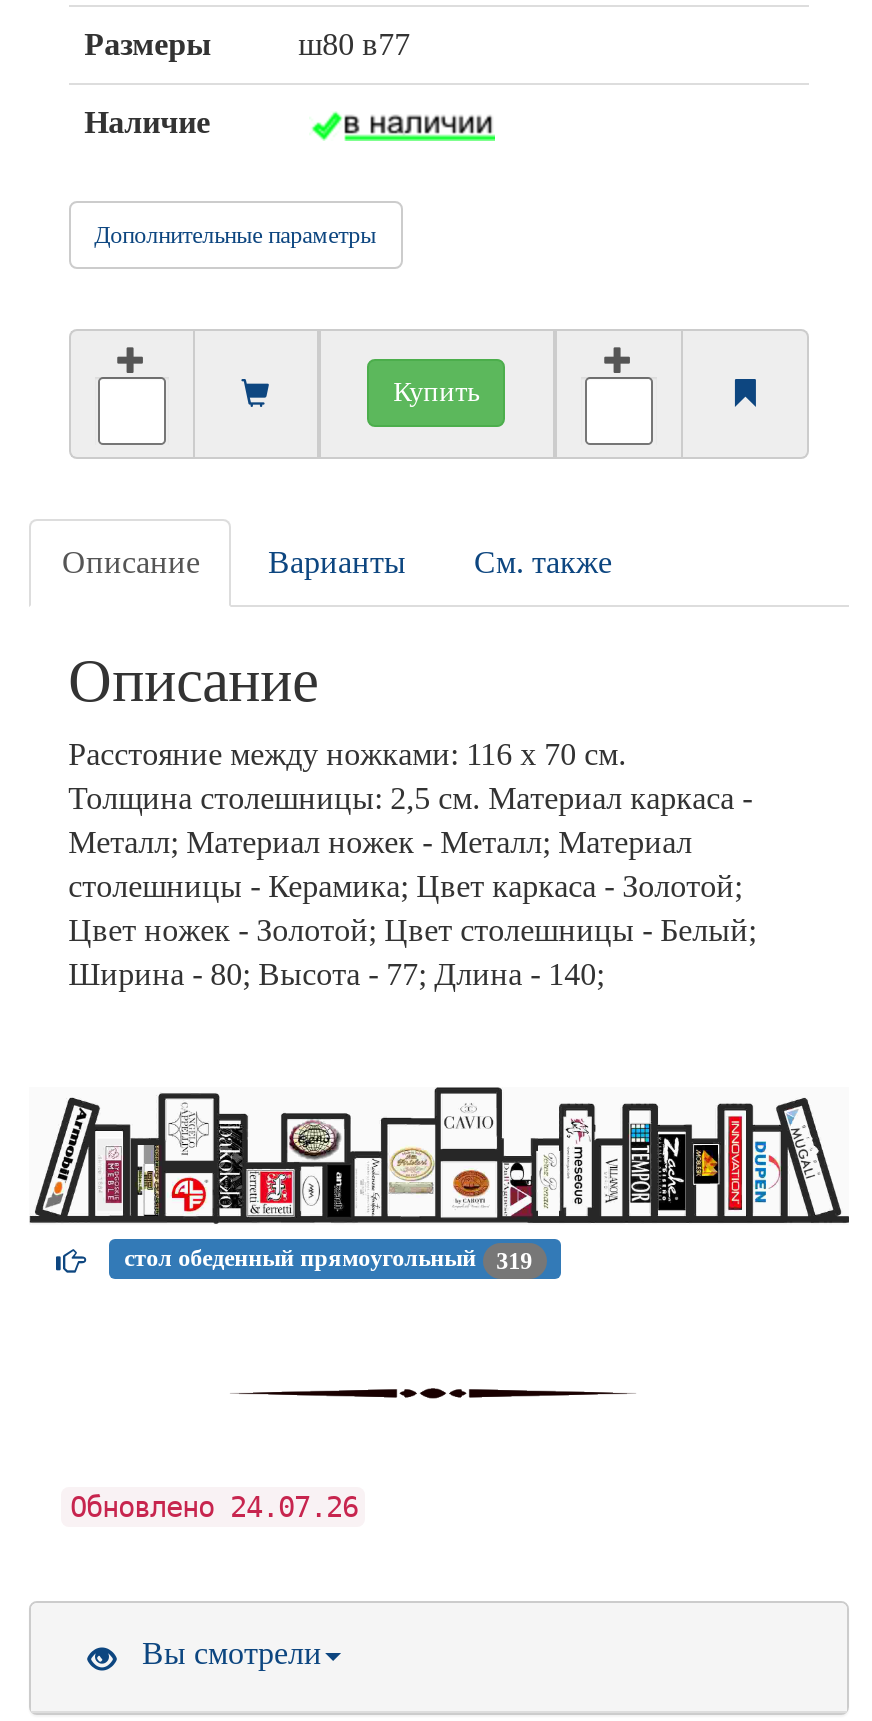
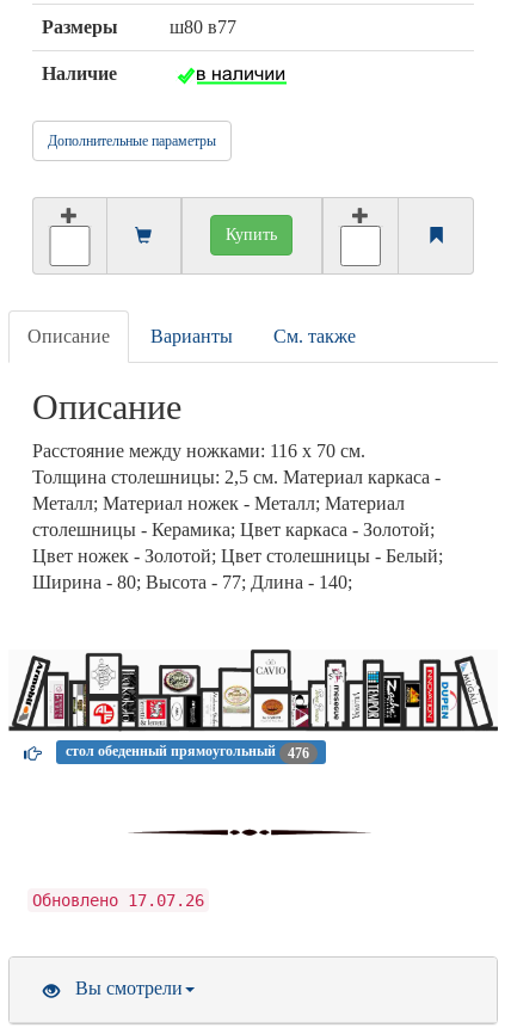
[124,1244,532,1275] стол обеденный прямоугольный 319 -> [65,743,309,762] стол обеденный прямоугольный 476
[70,1491,358,1523] Обновлено 24.07.26 -> [33,891,205,910] Обновлено 17.07.26

